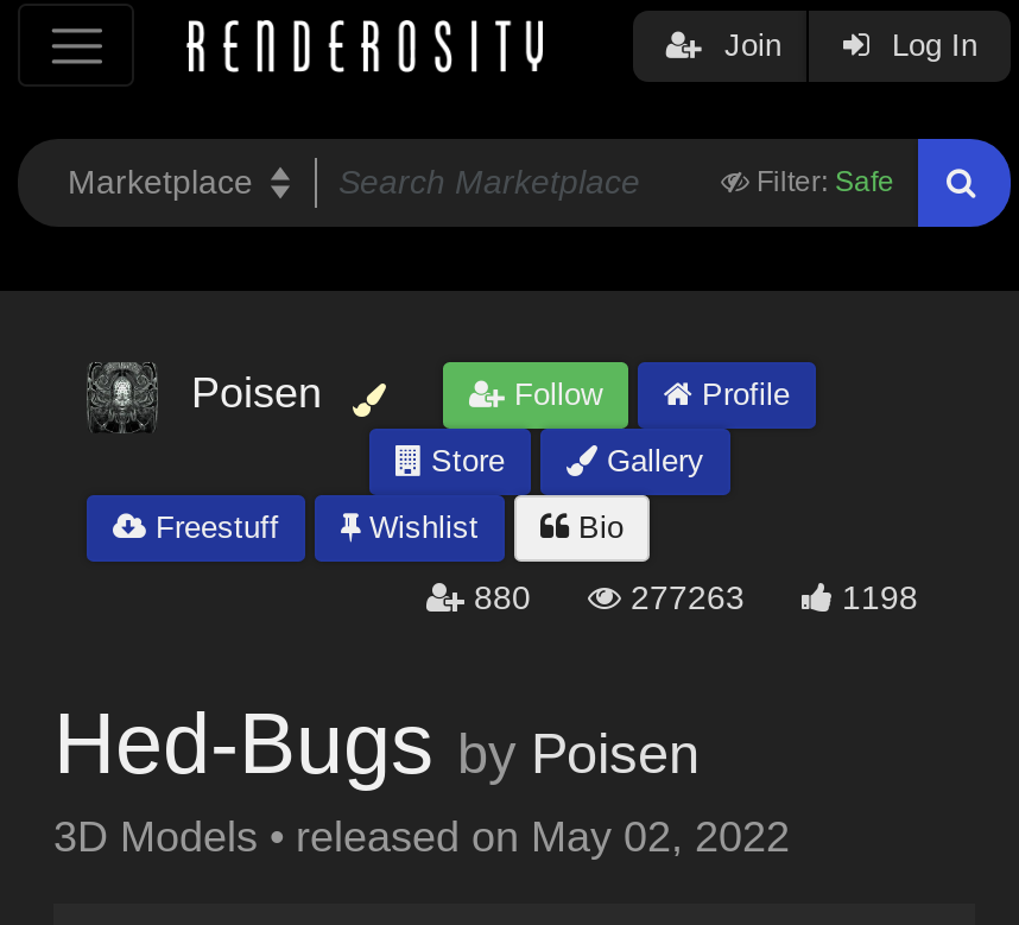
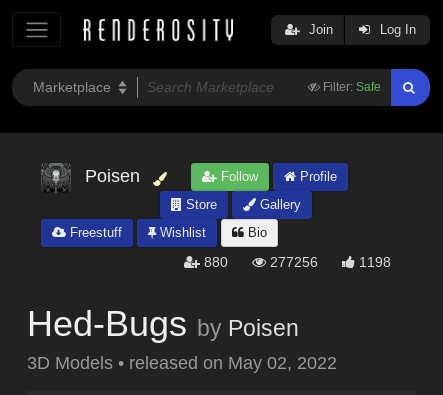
[621,579,745,617] 277263 -> [266,254,318,270] 277256

